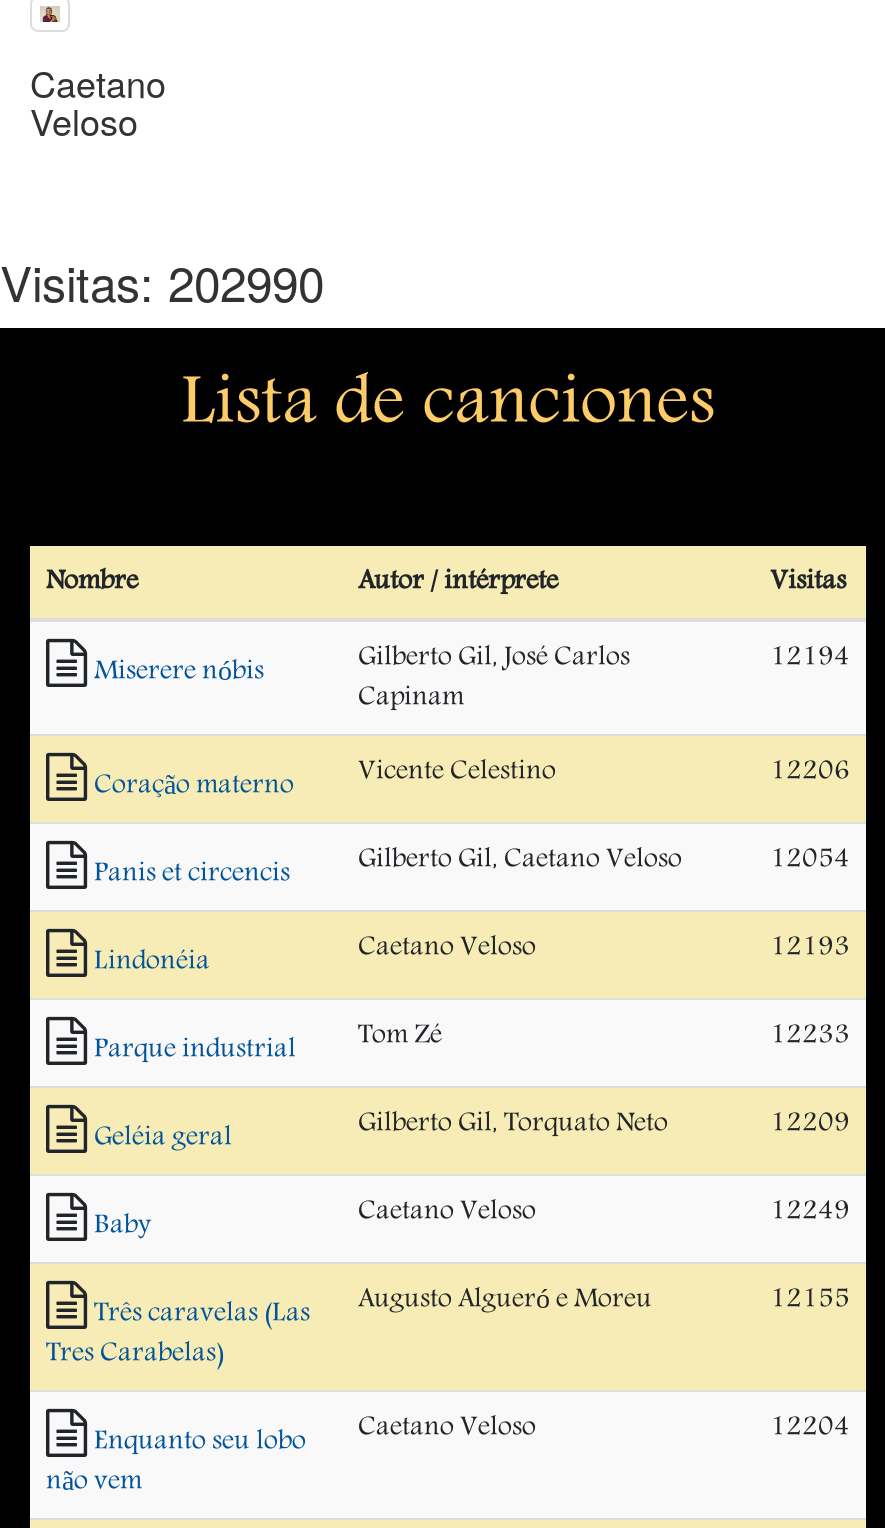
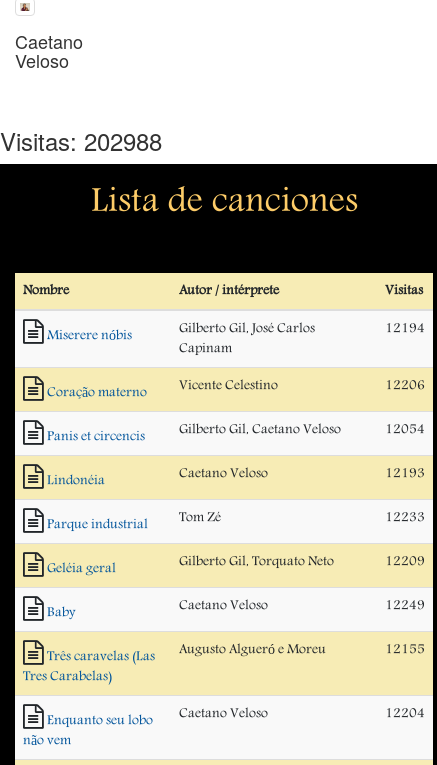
[0,245,324,315] Visitas: 202990 -> [0,122,162,157] Visitas: 202988

